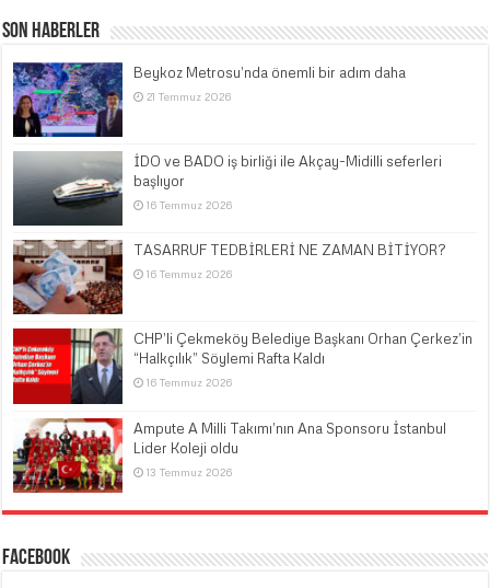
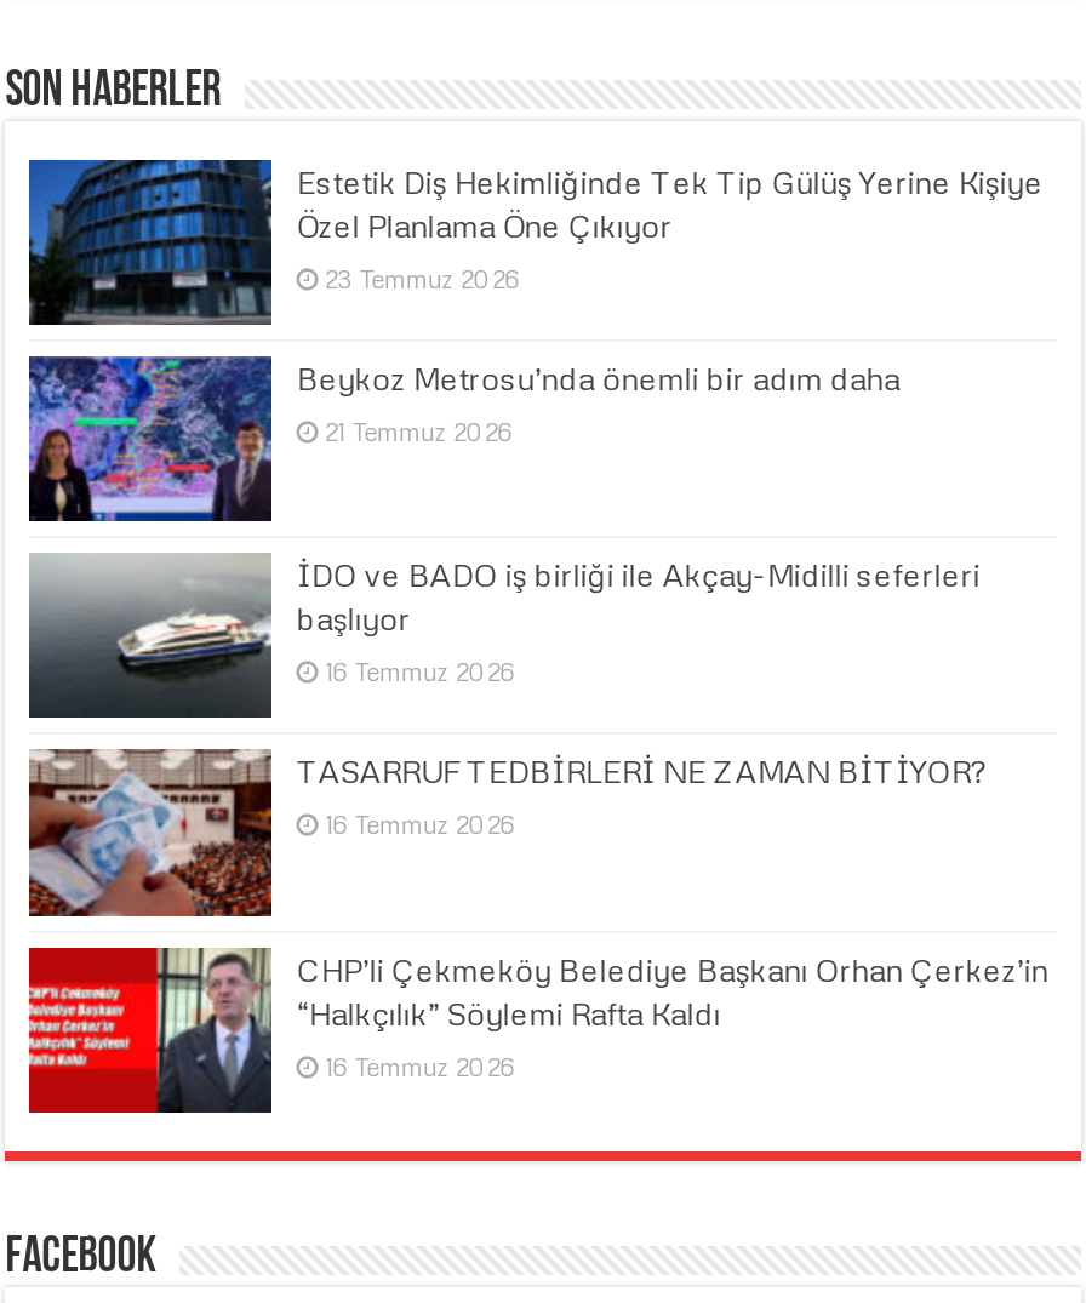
none -> [27,158,1043,327] [image] | Estetik Diş Hekimliğinde Tek Tip Gülüş Yerine Kişiye | Özel Planlama Öne Çıkıyor | 23 Temmuz 2026
moved [11,60,473,389] -> [24,352,1048,1080]: [image] | Beykoz Metrosu’nda önemli bir adım daha | 21 Temmuz 2026 | ... | “Halkçılık” Söylemi Rafta Kaldı | 16 Temmuz 2026
[12,417,446,494] [image] | Ampute A Milli Takımı’nın Ana Sponsoru İstanbul | Lider Koleji oldu | 13 Temmuz 2026 -> none

